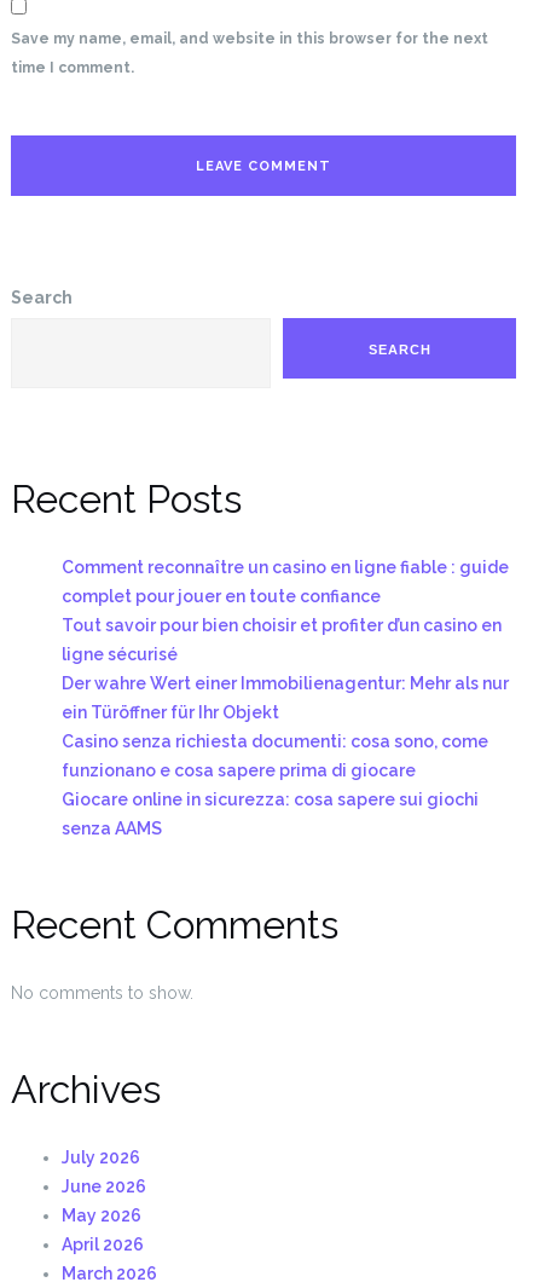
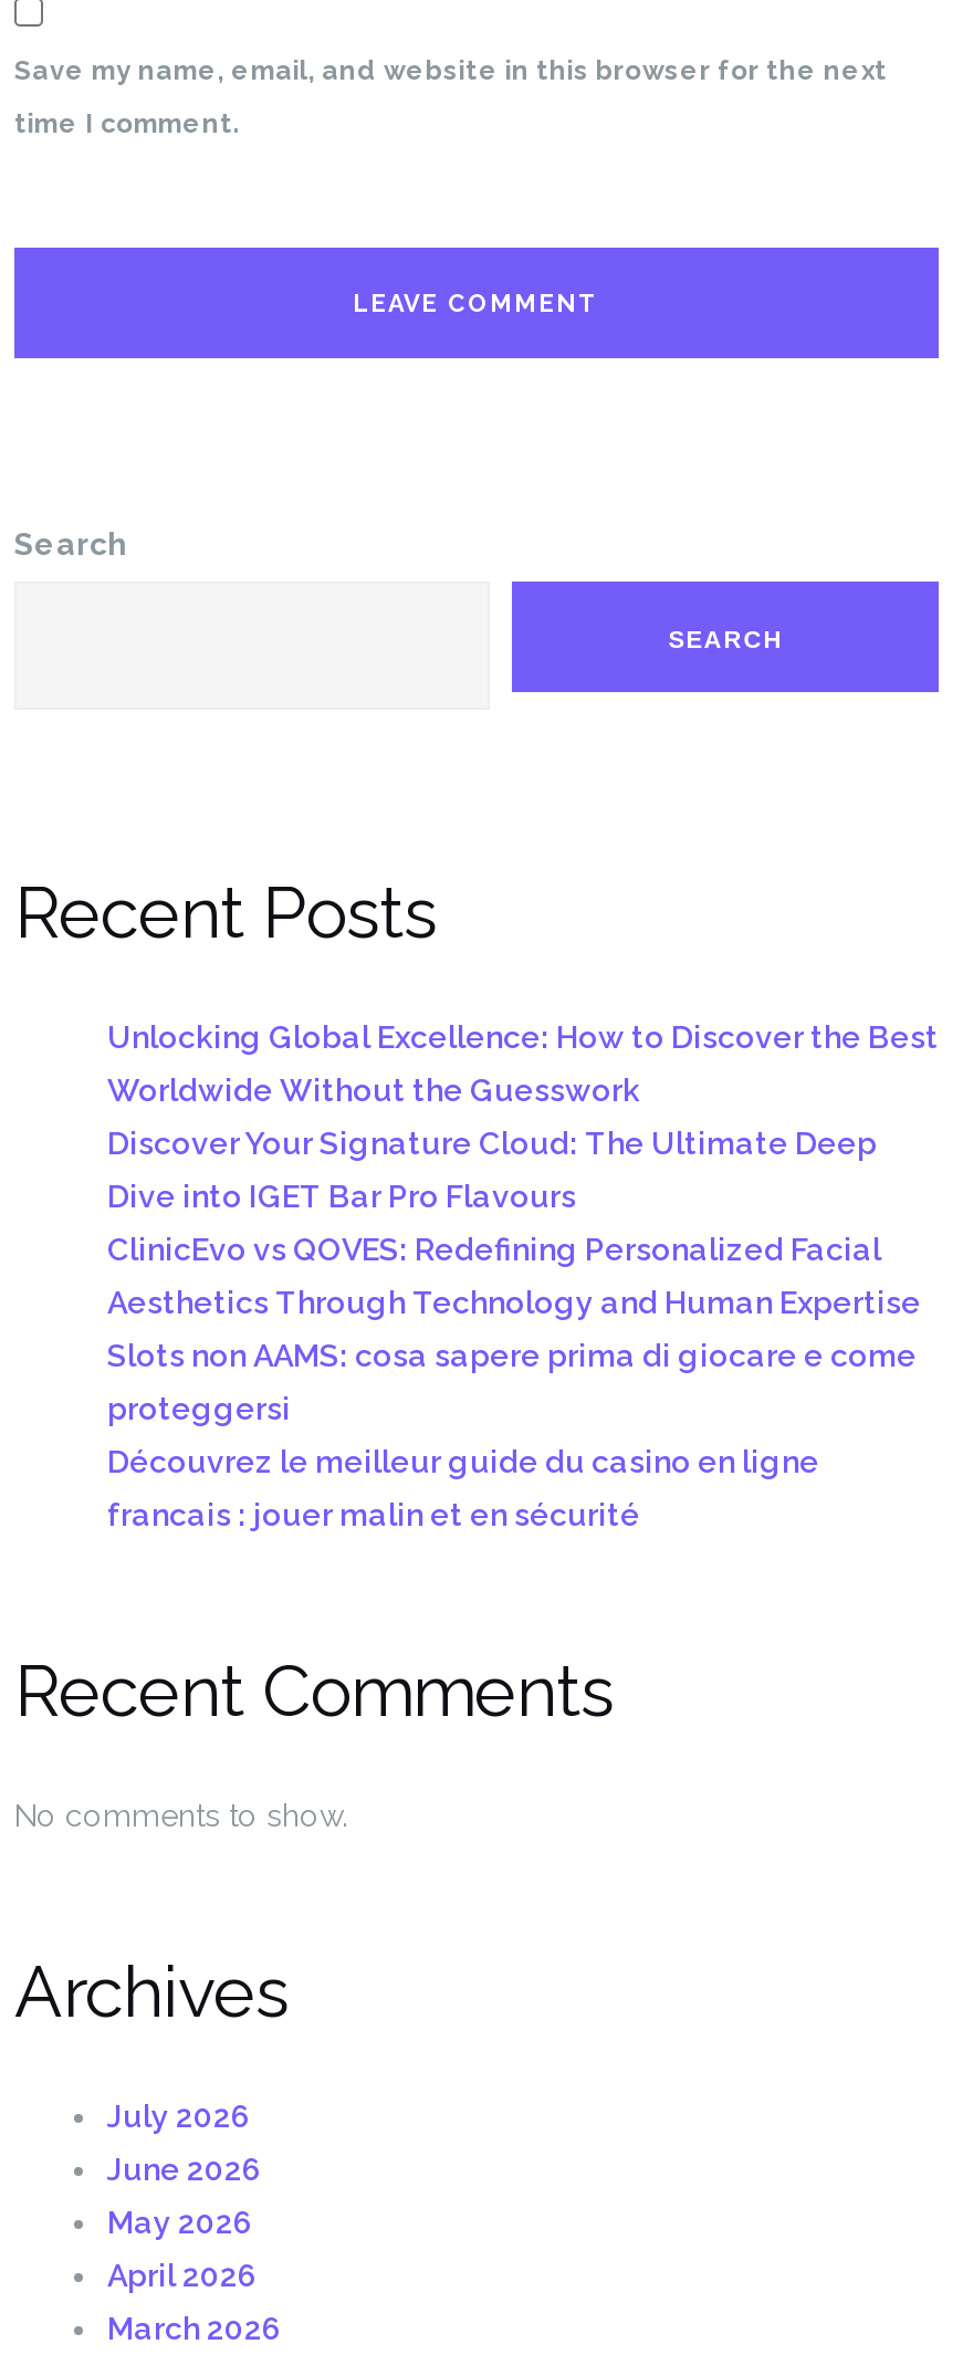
[62,557,509,576] Comment reconnaître un casino en ligne fiable : guide -> [107,1019,939,1054] Unlocking Global Excellence: How to Discover the Best
[62,586,381,605] complet pour jouer en toute confiance -> [107,1072,640,1107] Worldwide Without the Guesswork
[62,615,502,634] Tout savoir pour bien choisir et profiter d’un casino en -> [107,1125,877,1160] Discover Your Signature Cloud: The Ultimate Deep
[62,644,178,663] ligne sécurisé -> [107,1178,576,1213] Dive into IGET Bar Pro Flavours
[62,673,509,692] Der wahre Wert einer Immobilienagentur: Mehr als nur -> [107,1231,881,1266] ClinicEvo vs QOVES: Redefining Personalized Facial
[62,702,279,722] ein Türöffner für Ihr Objekt -> [107,1284,921,1319] Aesthetics Through Technology and Human Expertise
[62,731,488,751] Casino senza richiesta documenti: cosa sono, come -> [107,1337,917,1372] Slots non AAMS: cosa sapere prima di giocare e come
[62,760,416,780] funzionano e cosa sapere prima di giocare -> [107,1390,291,1425] proteggersi
[62,789,479,809] Giocare online in sicurezza: cosa sapere sui giochi -> [107,1443,819,1478] Découvrez le meilleur guide du casino en ligne
[62,818,162,838] senza AAMS -> [107,1496,640,1532] francais : jouer malin et en sécurité

